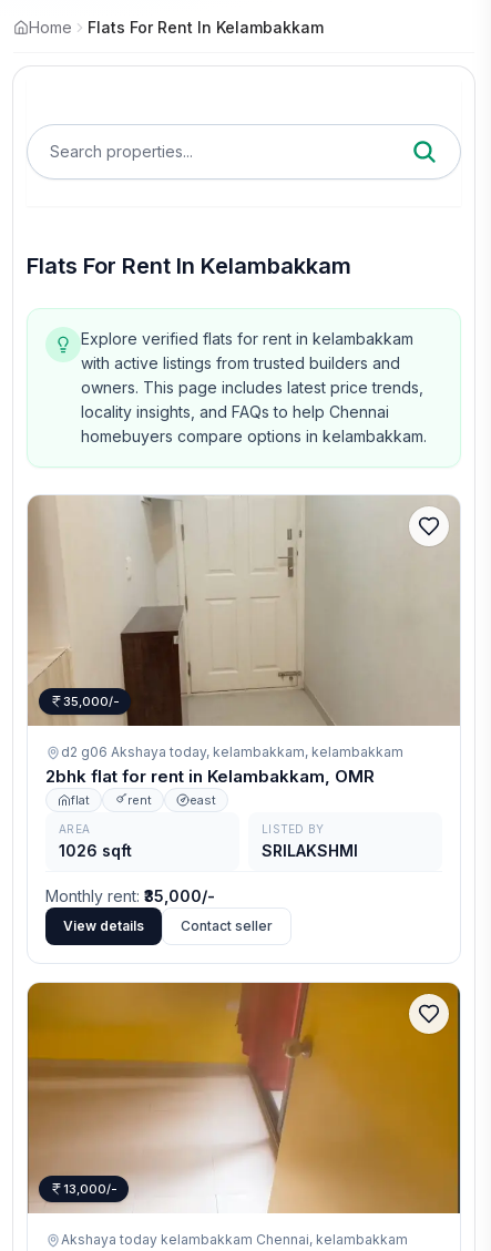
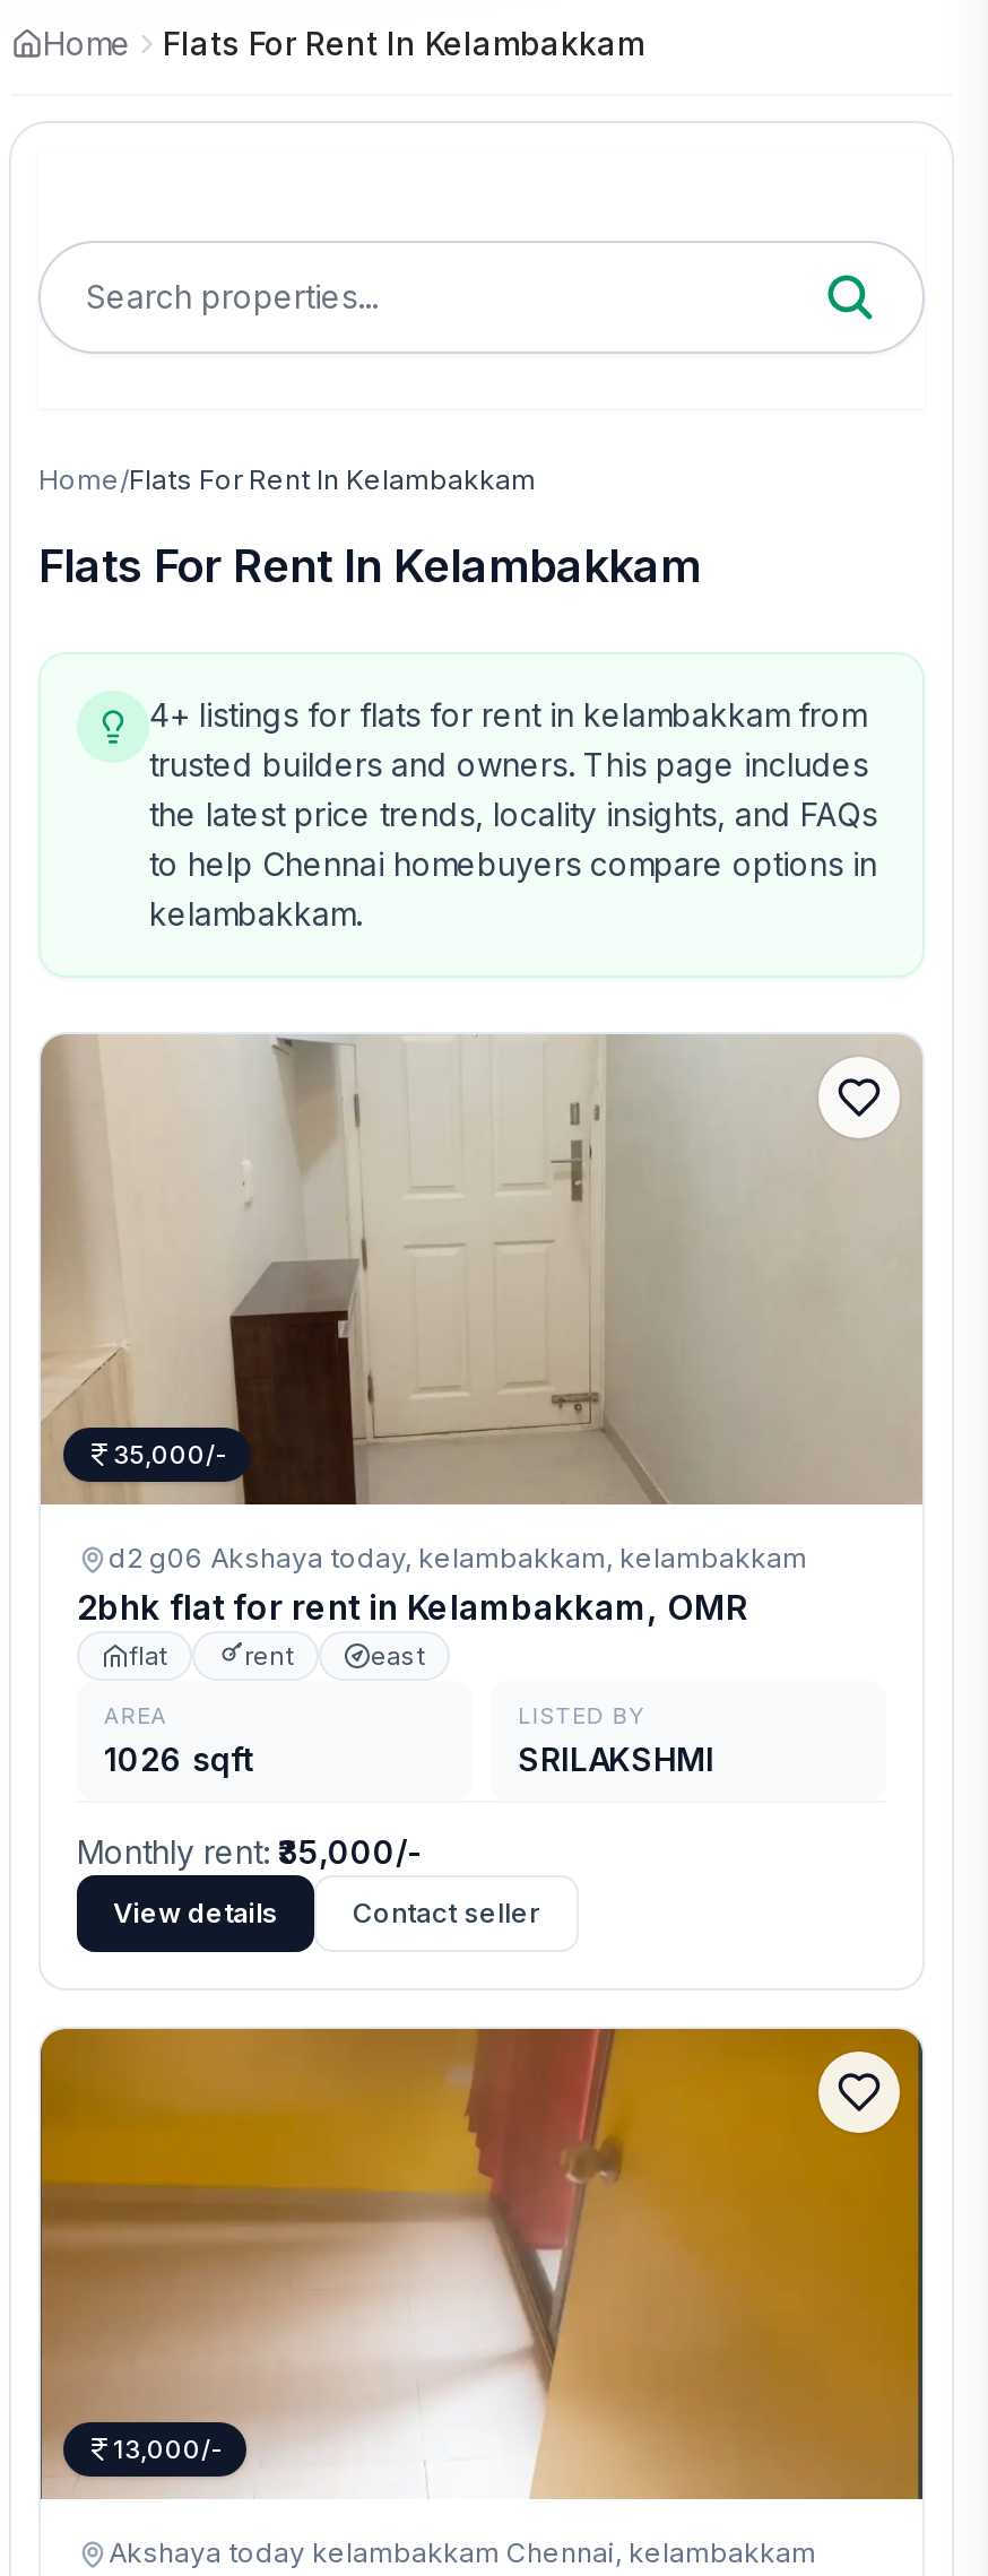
none -> [38,462,536,496] Home/Flats For Rent In Kelambakkam
[81,329,427,445] Explore verified flats for rent in kelambakkam | with active listings from trusted builders and | owners. This page includes latest price trends, | locality insights, and FAQs to help Chennai | homebuyers compare options in kelambakkam. -> [149,695,877,933] 4+ listings for flats for rent in kelambakkam from | trusted builders and owners. This page includes | the latest price trends, locality insights, and FAQs | to help Chennai homebuyers compare options in | kelambakkam.

